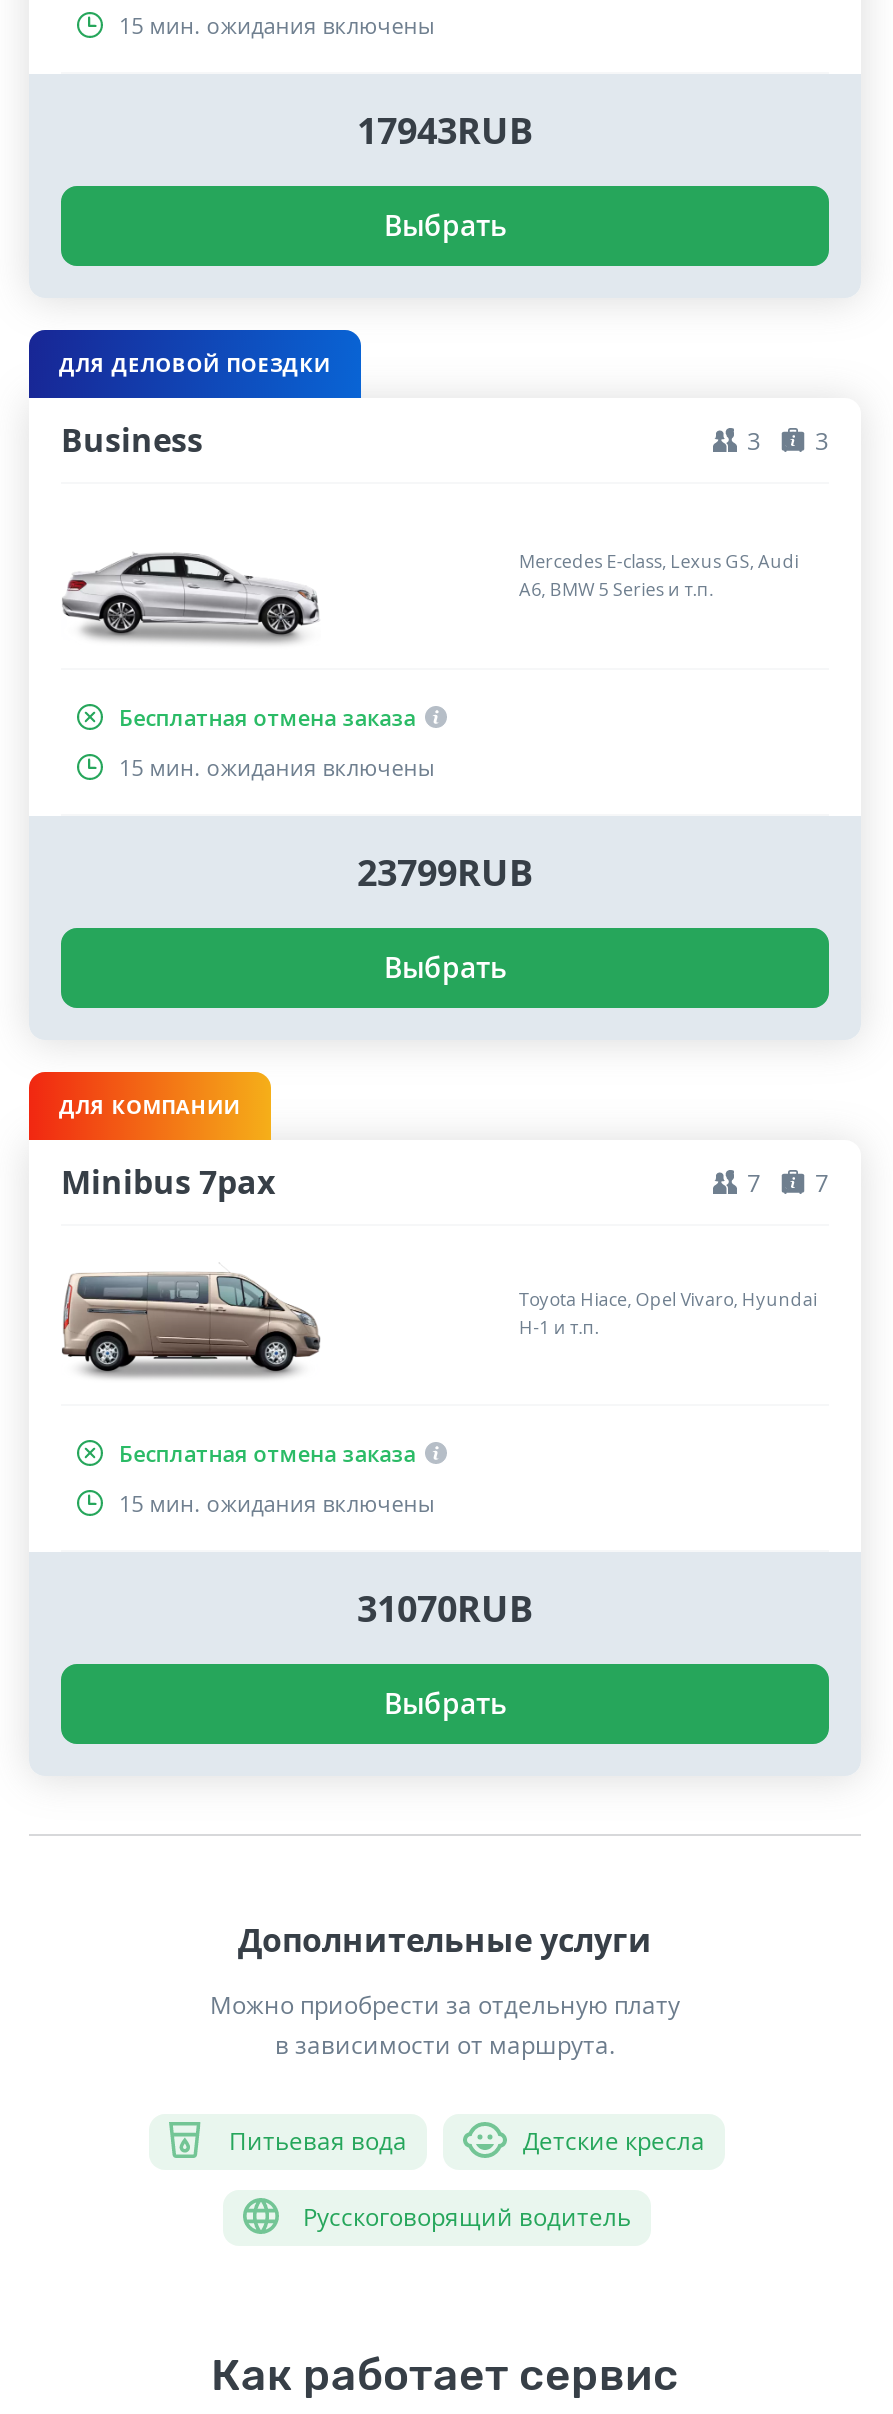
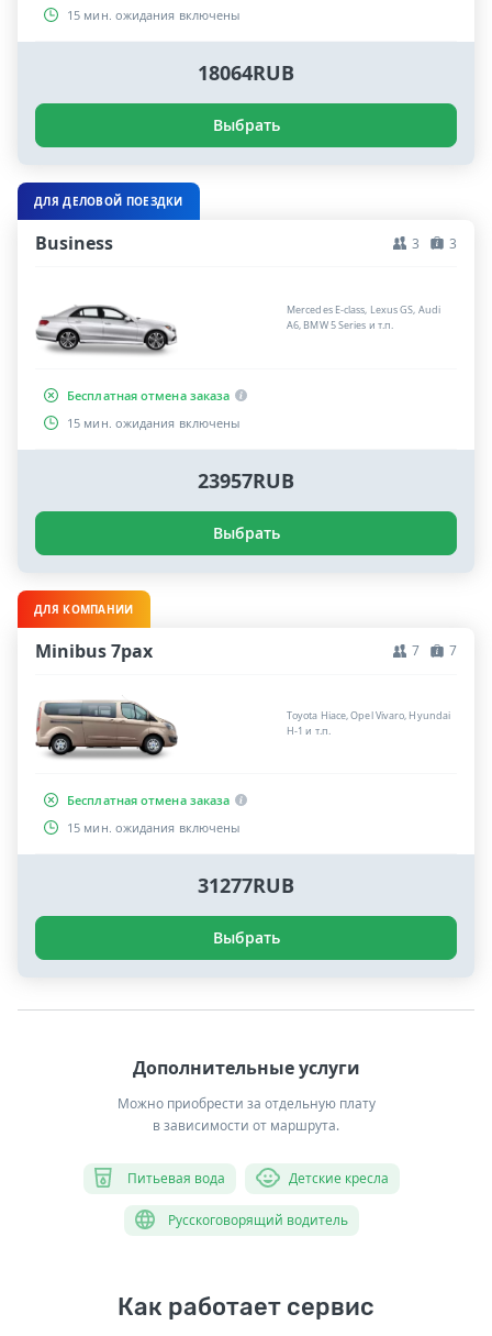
[357,106,533,154] 17943RUB -> [198,59,294,86] 18064RUB
[357,848,533,896] 23799RUB -> [198,467,294,494] 23957RUB
[357,1583,533,1631] 31070RUB -> [198,872,294,898] 31277RUB

